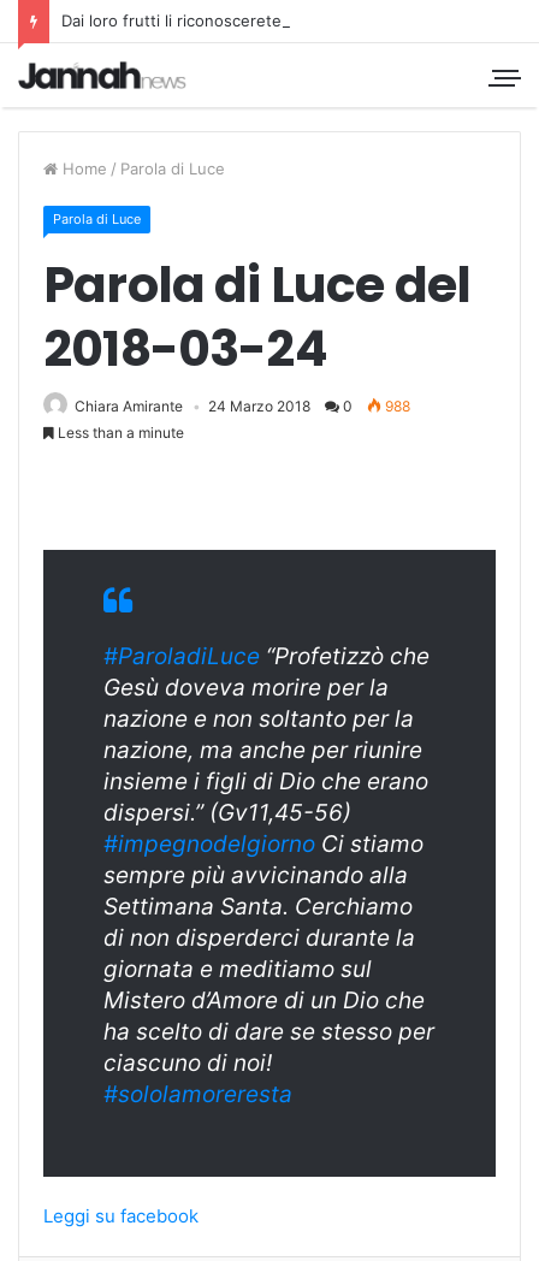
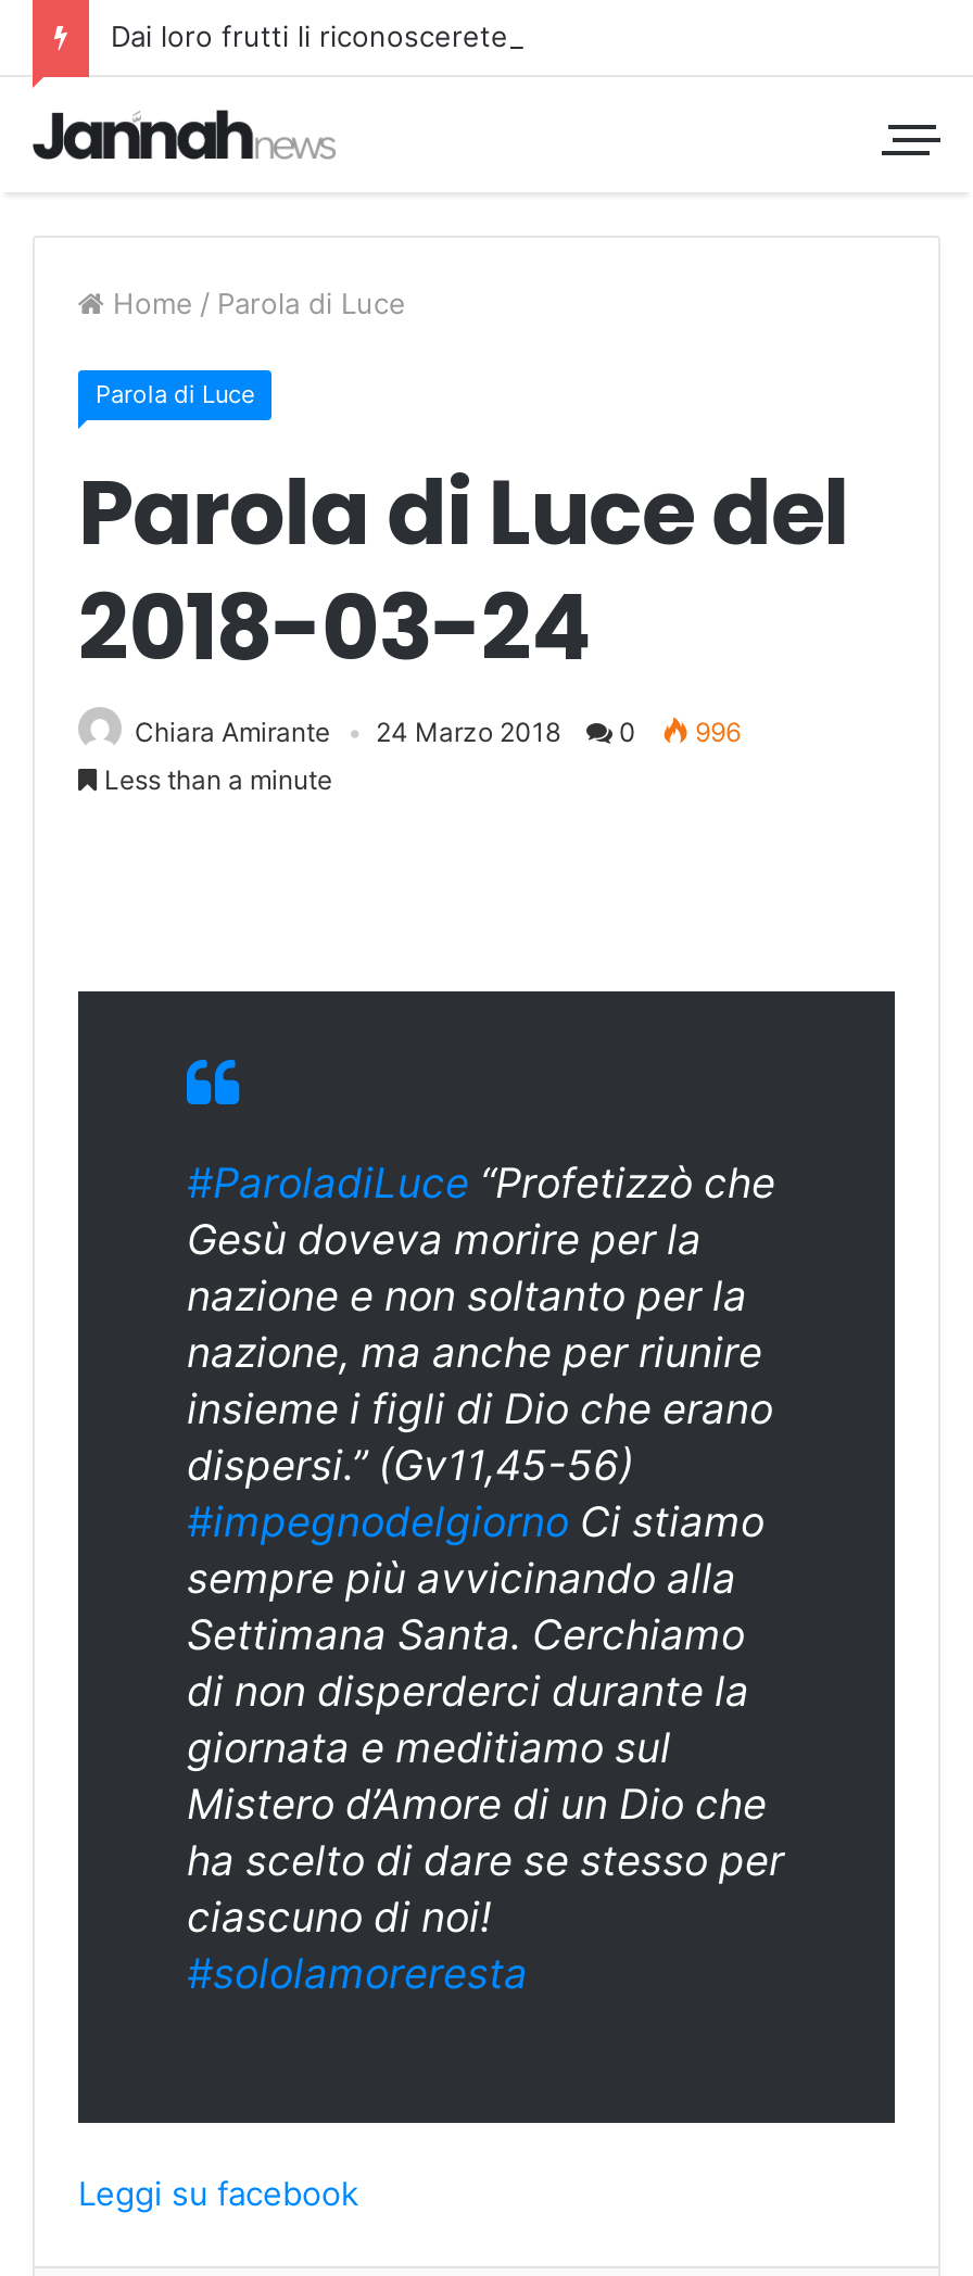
[75,397,410,415] Chiara Amirante 24 Marzo 2018 0 988 -> [135,715,741,748] Chiara Amirante 24 Marzo 2018 0 996

